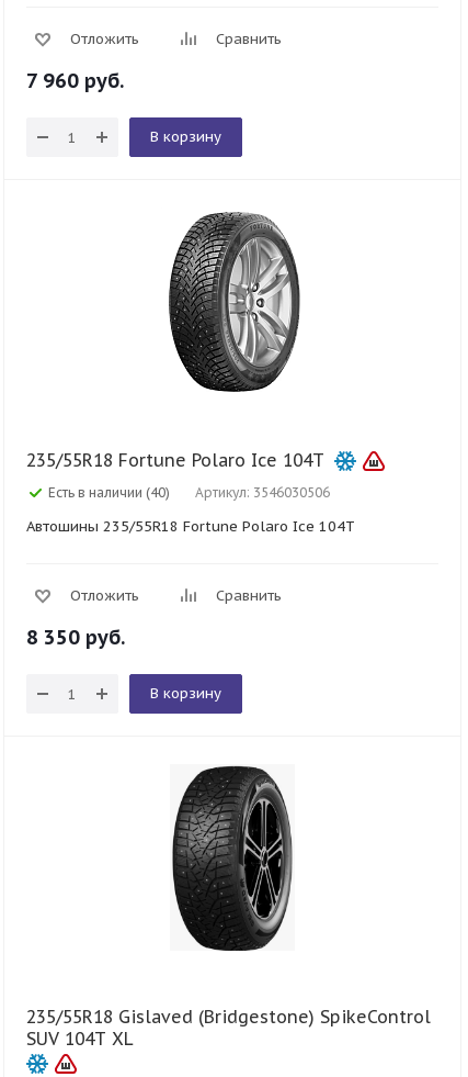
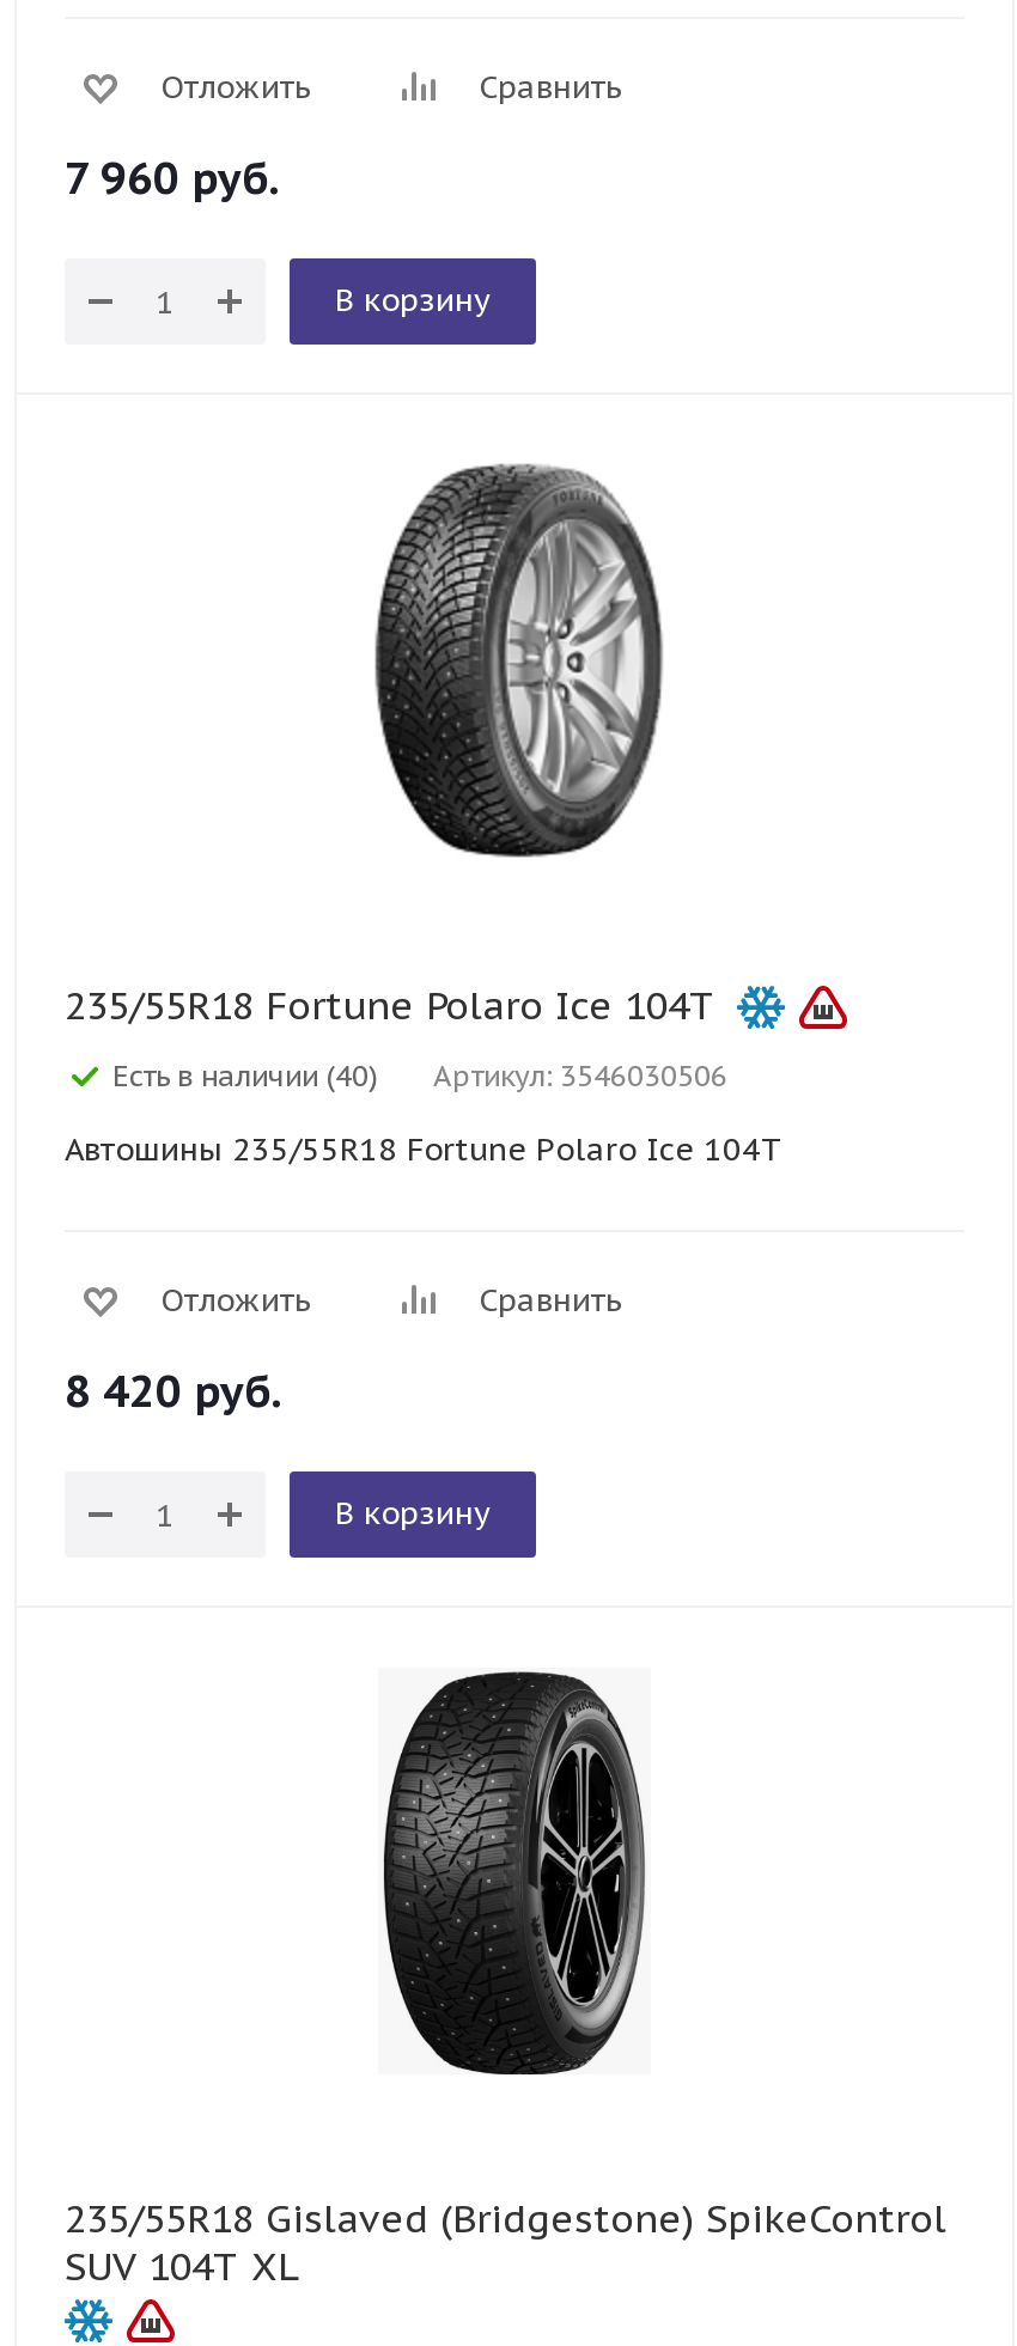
[26,625,125,650] 8 350 руб. -> [65,1364,280,1419] 8 420 руб.

